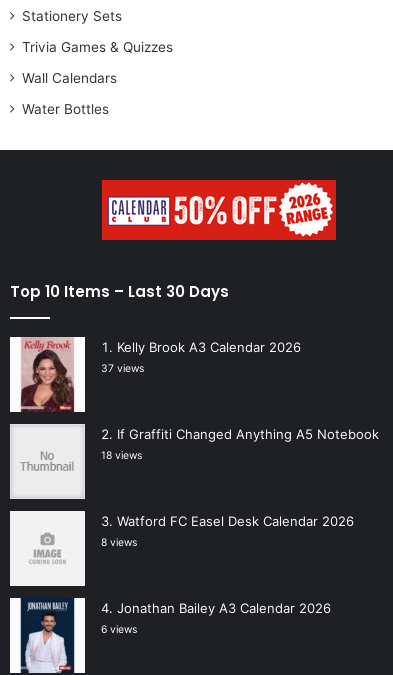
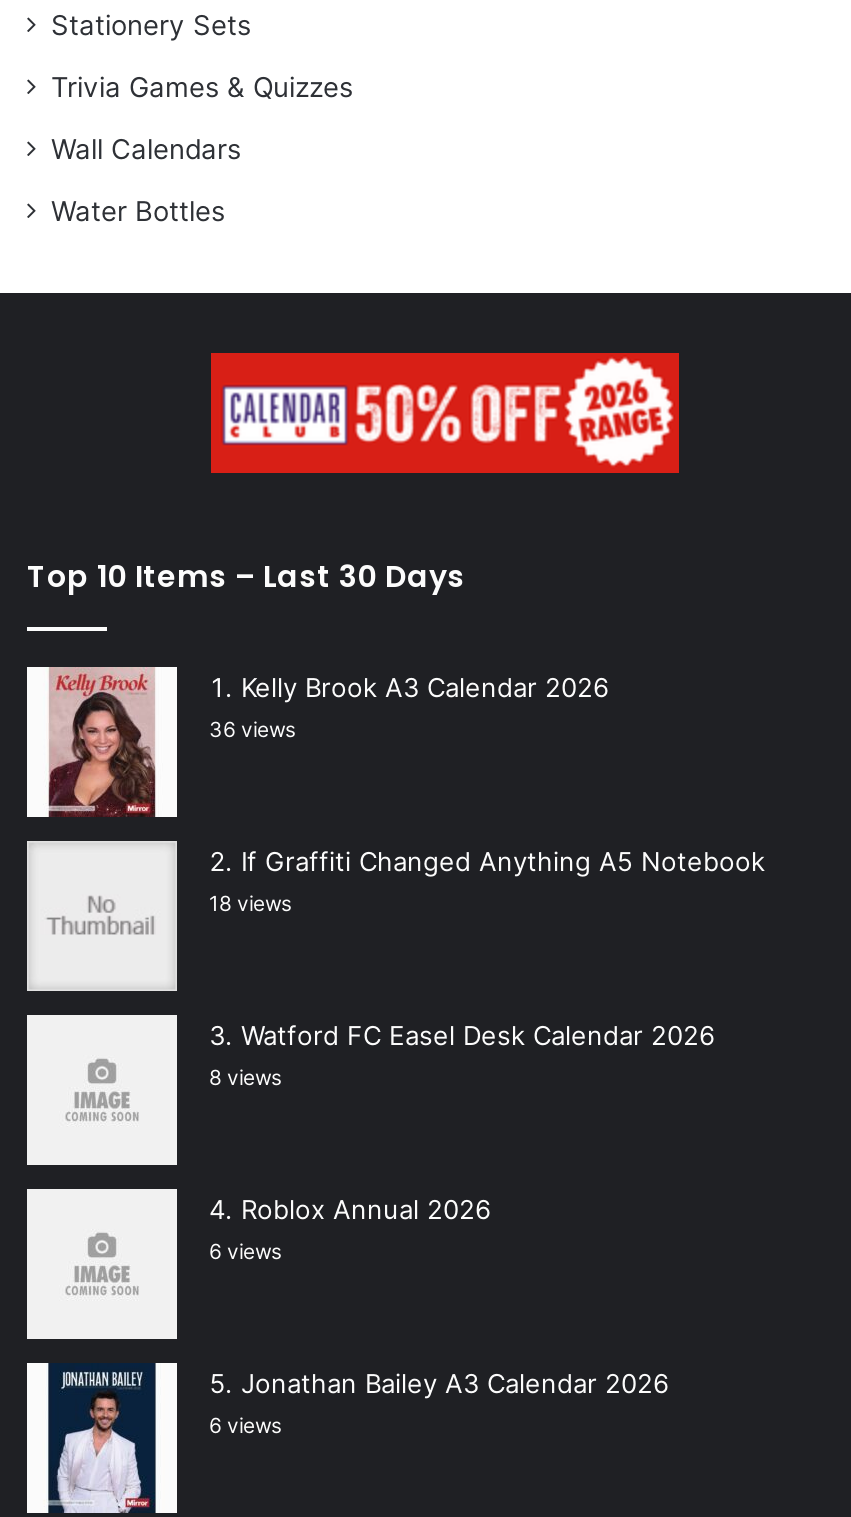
[101,362,144,375] 37 views -> [209,718,295,744] 36 views
none -> [209,1194,491,1266] Roblox Annual 2026 | 6 views

